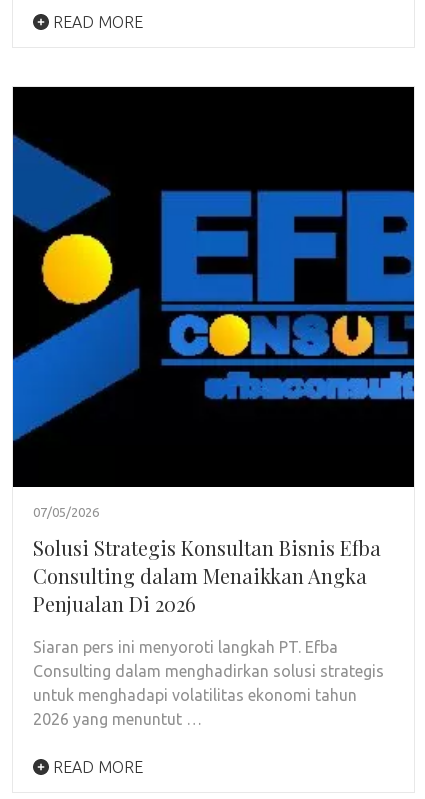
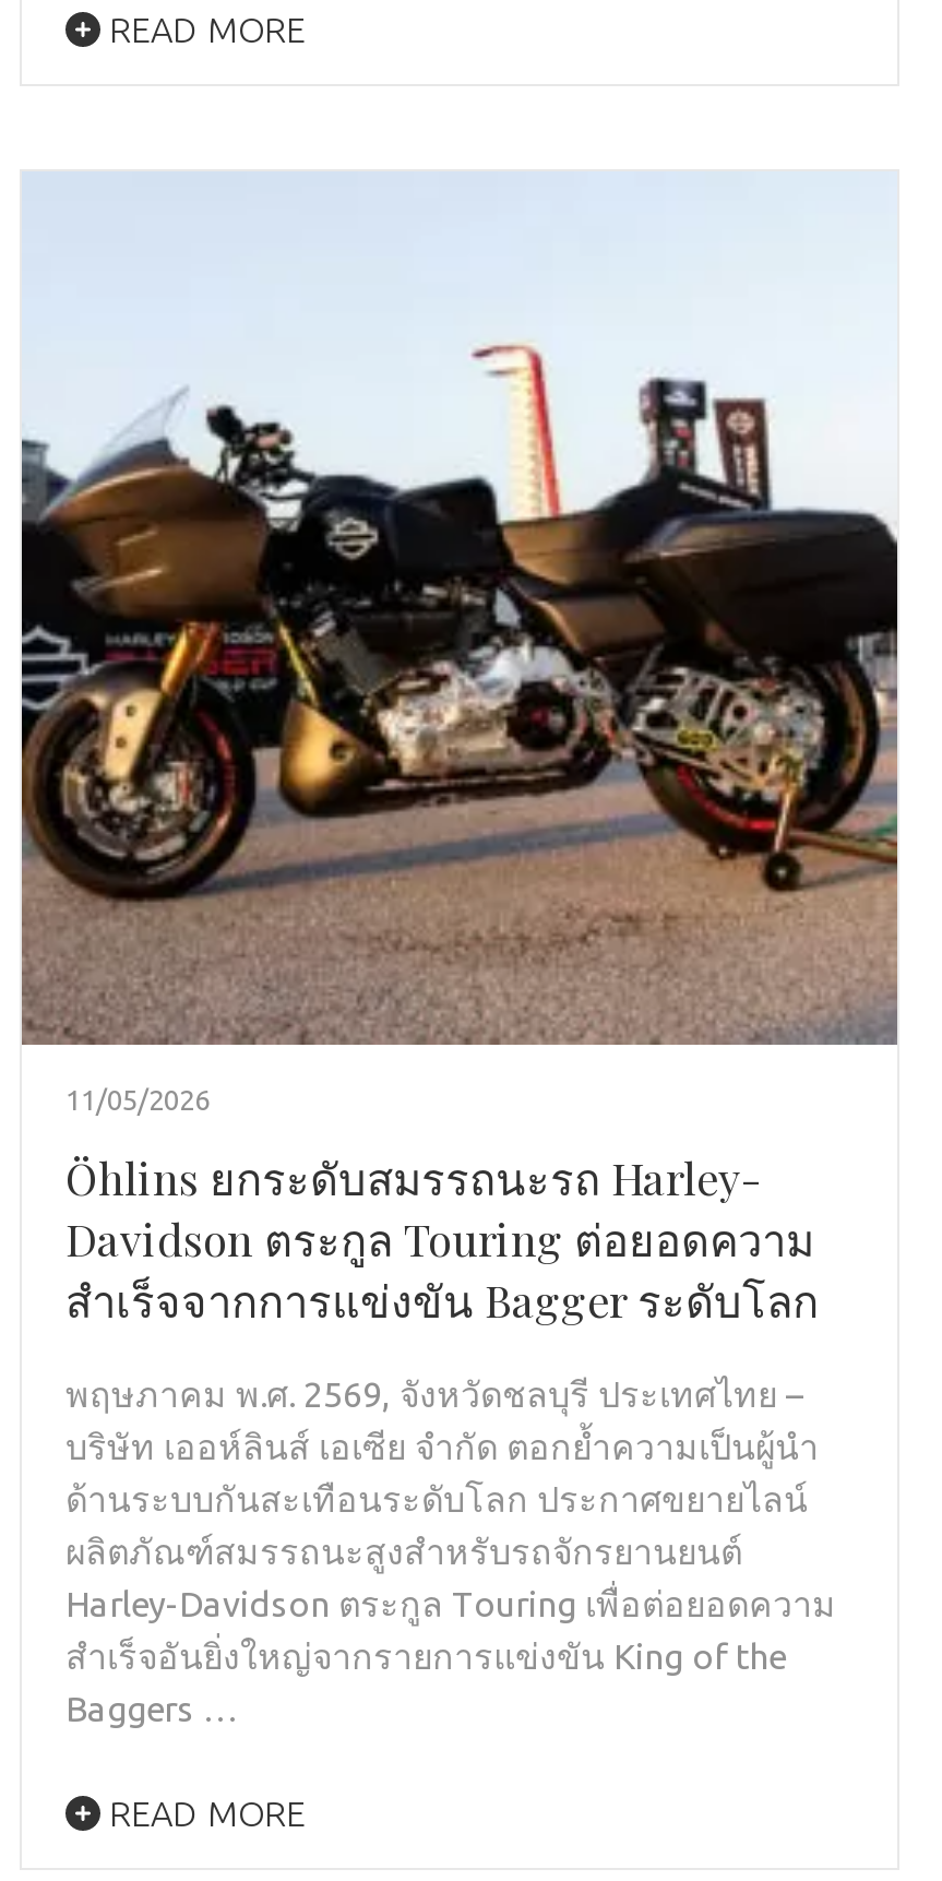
[12,86,415,519] [image] | 07/05/2026 -> [20,171,899,1114] [image] | 11/05/2026
[33,534,381,617] Solusi Strategis Konsultan Bisnis Efba | Consulting dalam Menaikkan Angka | Penjualan Di 2026 -> [65,1147,819,1328] Öhlins ยกระดับสมรรถนะรถ Harley- | Davidson ตระกูล Touring ต่อยอดความ | สำเร็จจากการแข่งขัน Bagger ระดับโลก
[33,638,384,728] Siaran pers ini menyoroti langkah PT. Efba | Consulting dalam menghadirkan solusi strategis | untuk menghadapi volatilitas ekonomi tahun | 2026 yang menuntut … -> [65,1374,836,1728] พฤษภาคม พ.ศ. 2569, จังหวัดชลบุรี ประเทศไทย – | บริษัท เออห์ลินส์ เอเซีย จำกัด ตอกย้ำความเป็นผู้นำ | ด้านระบบกันสะเทือนระดับโลก ประกาศขยายไลน์ | ผลิตภัณฑ์สมรรถนะสูงสำหรับรถจักรยานยนต์ | Harley-Davidson ตระกูล Touring เพื่อต่อยอดความ | สำเร็จอันยิ่งใหญ่จากรายการแข่งขัน King of the | Baggers …

